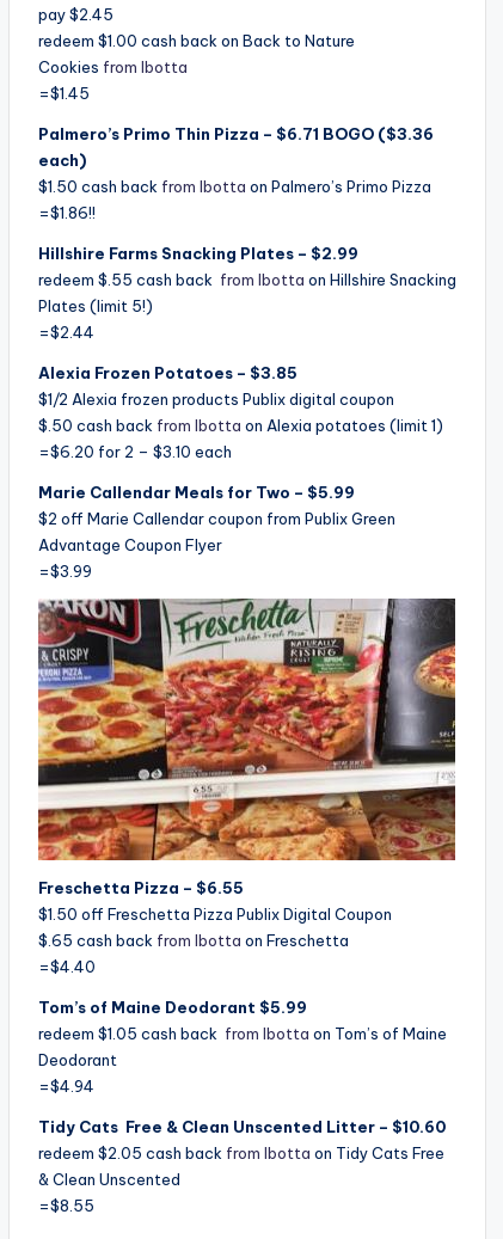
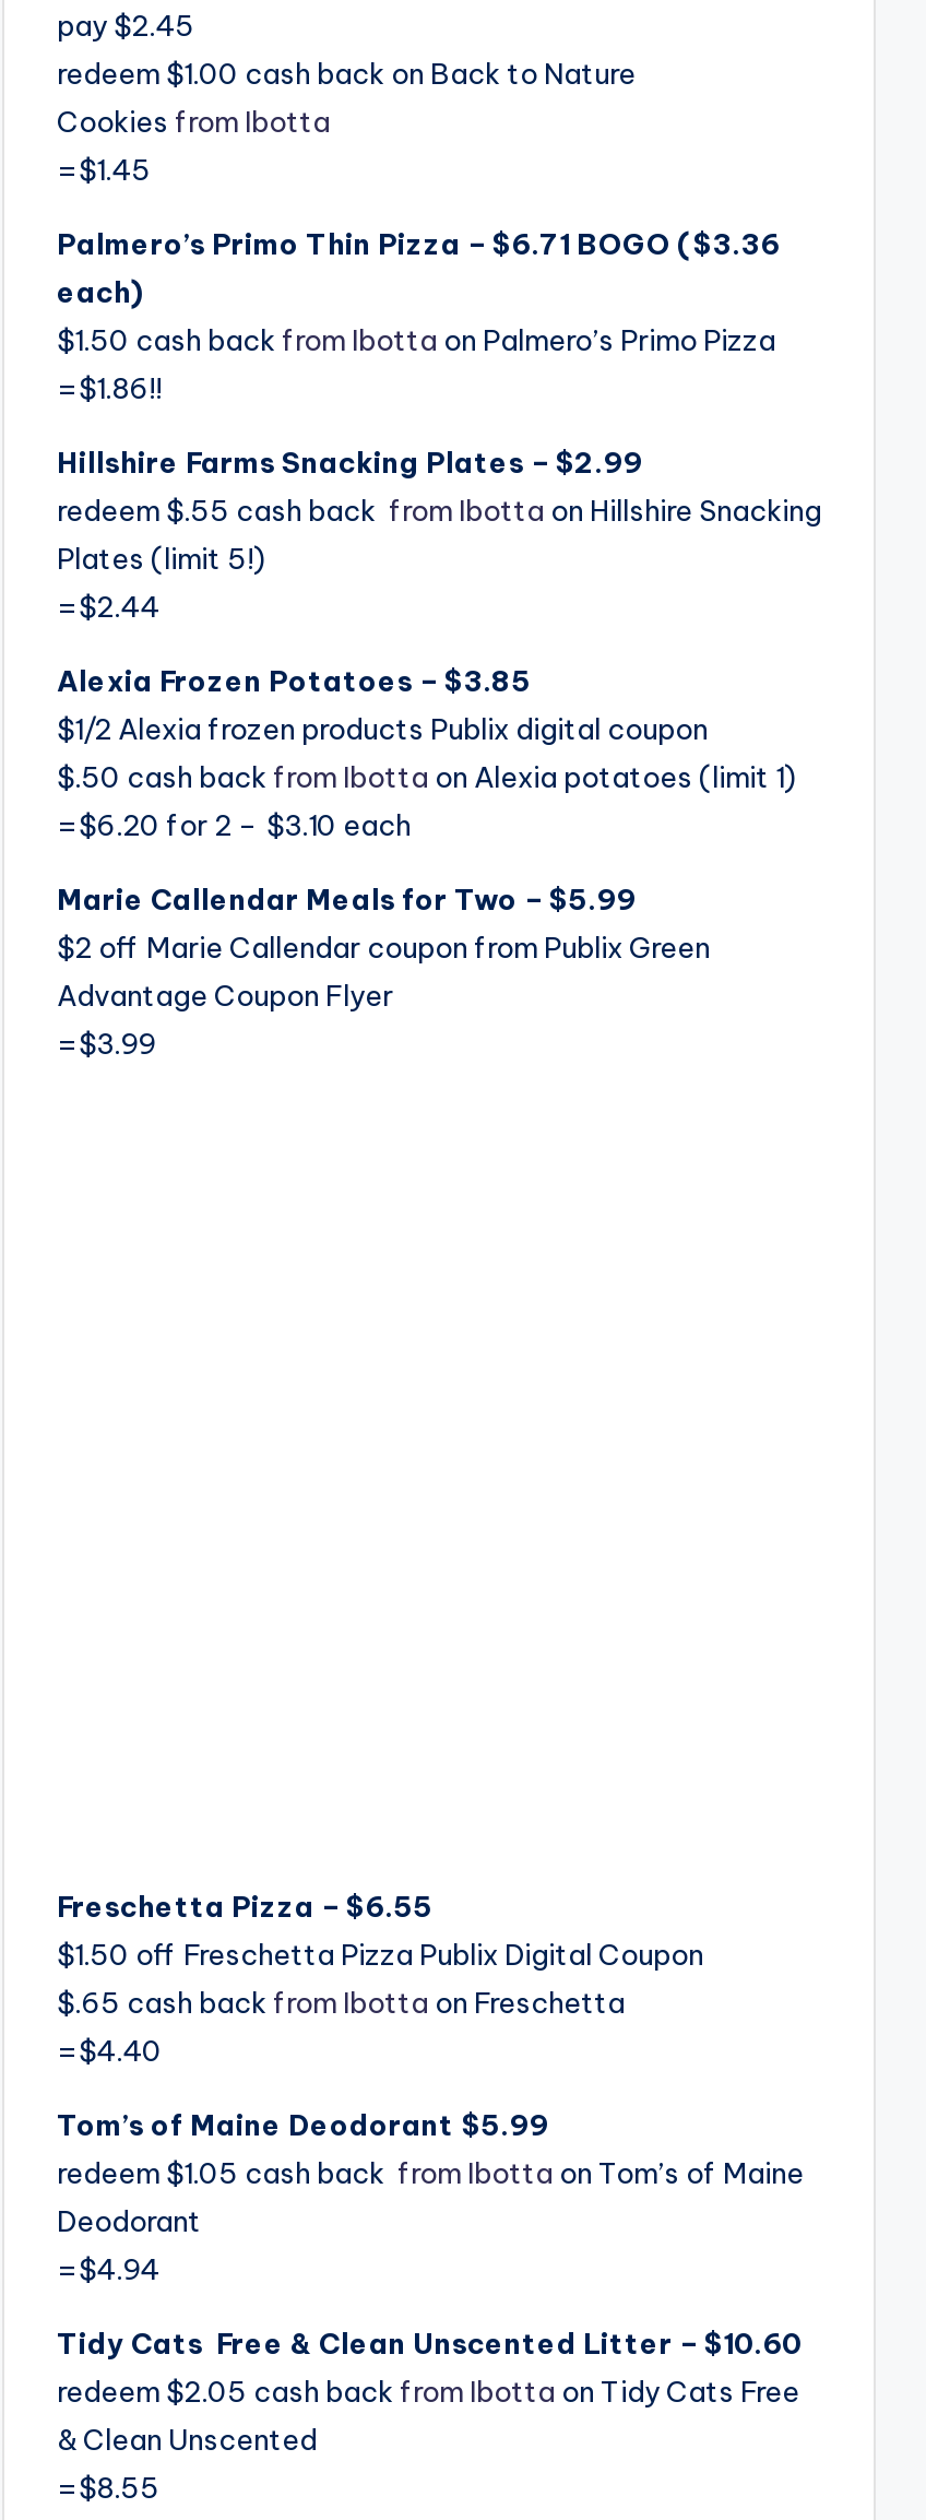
[37,597,456,861] [image] -> none

